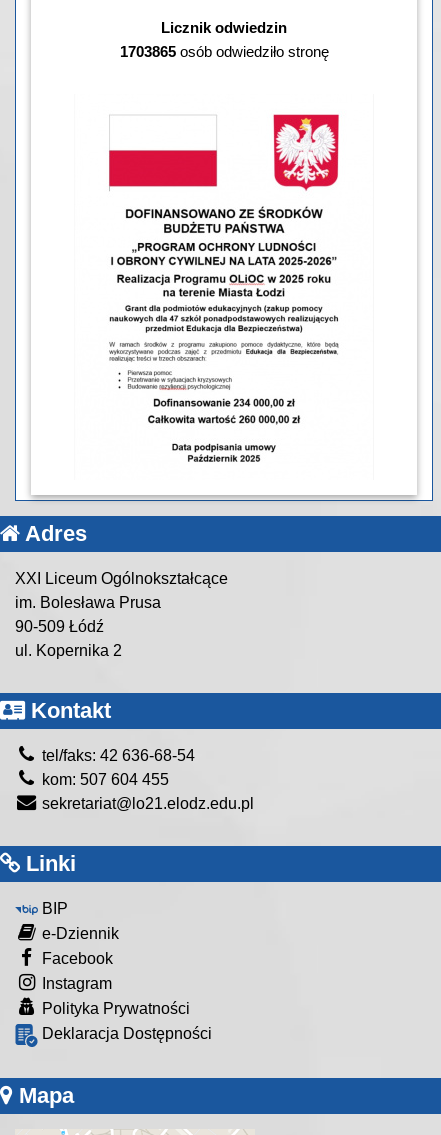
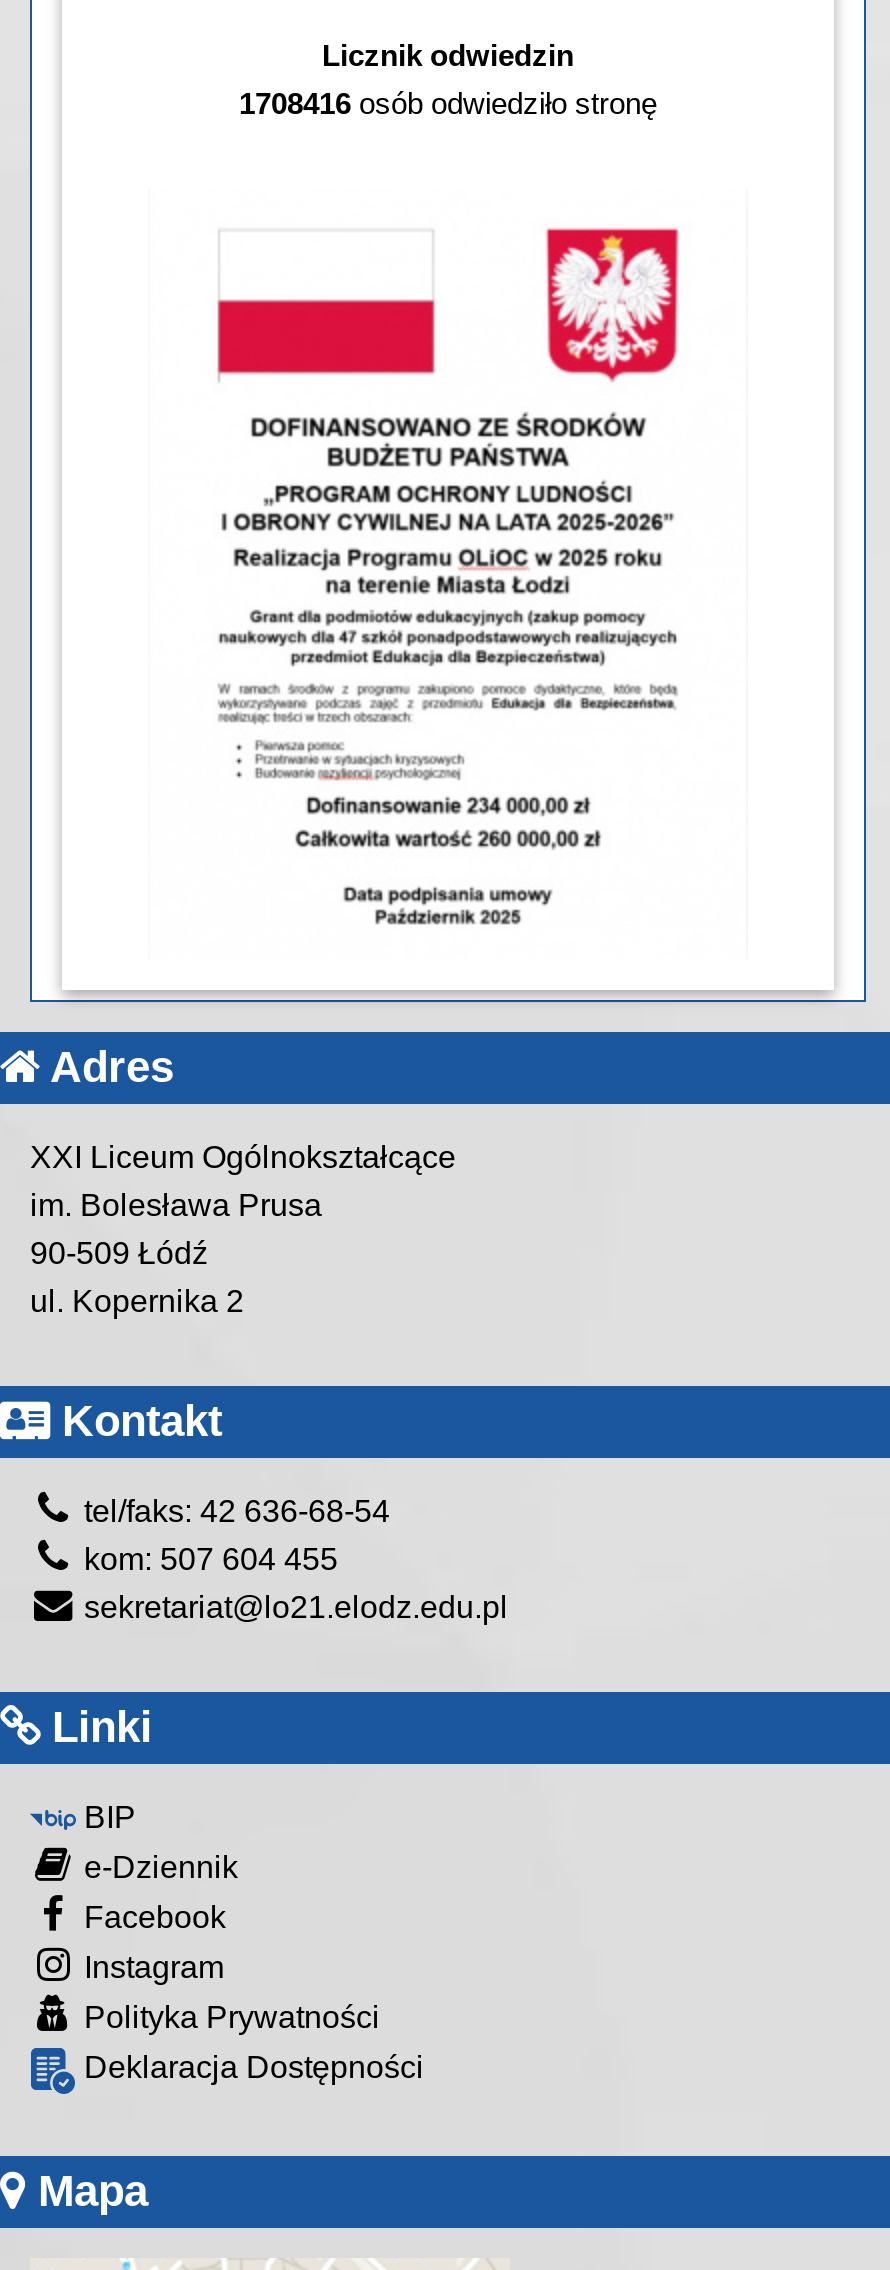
[119,43,328,60] 1703865 osób odwiedziło stronę -> [239,87,657,121] 1708416 osób odwiedziło stronę

